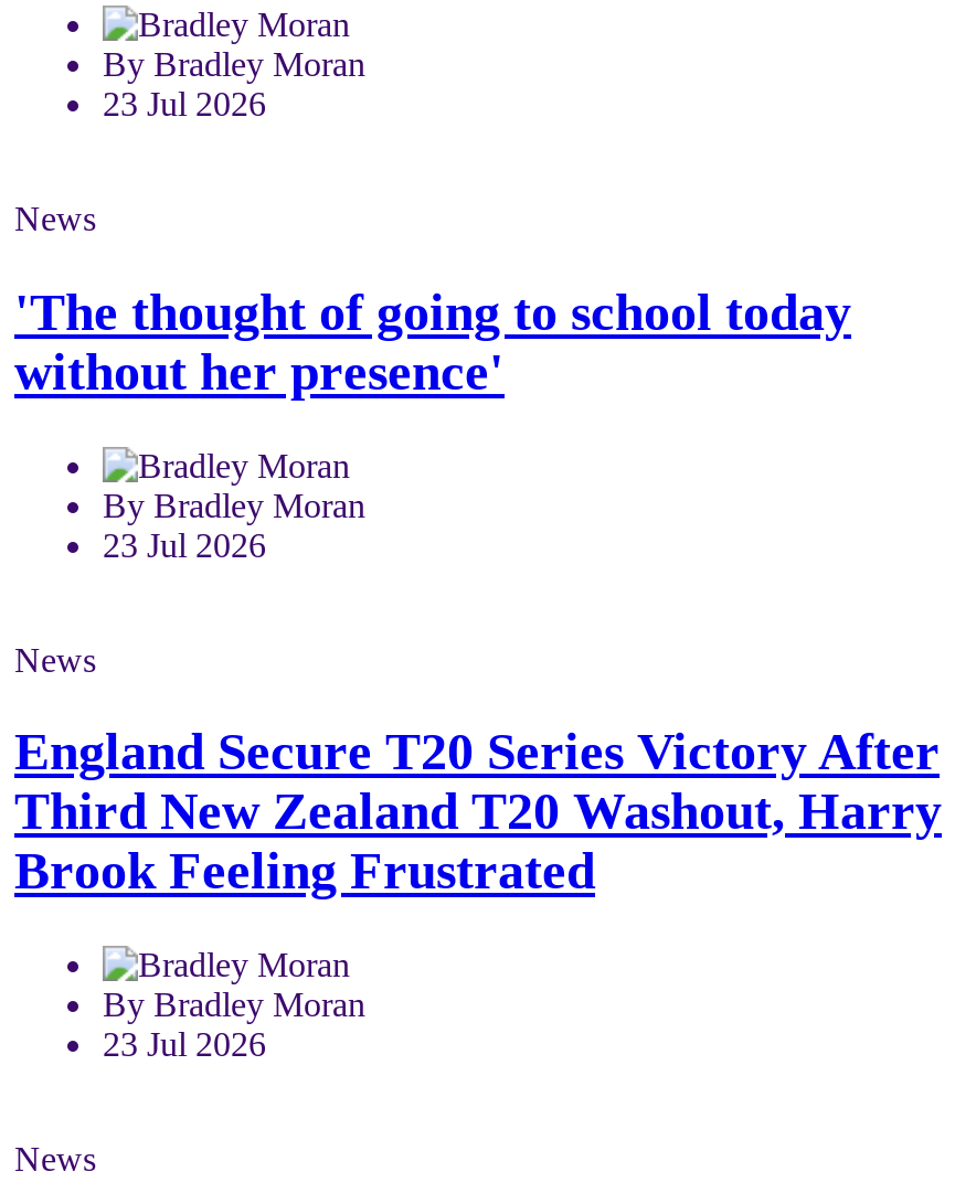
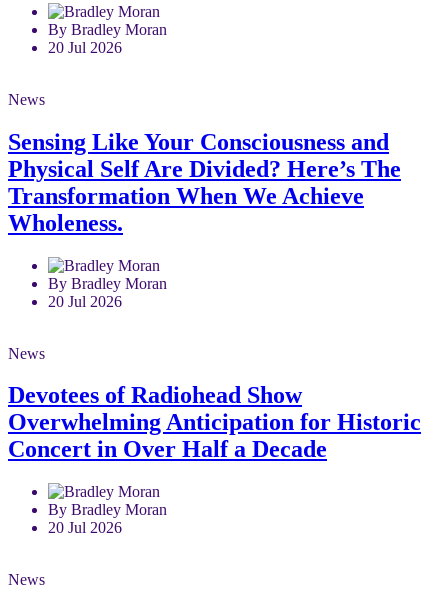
[103,85,266,122] 23 Jul 2026 -> [48,39,122,56] 20 Jul 2026
[14,283,851,400] 'The thought of going to school today | without her presence' -> [8,129,401,236] Sensing Like Your Consciousness and | Physical Self Are Divided? Here’s The | Transformation When We Achieve | Wholeness.
[103,526,266,563] 23 Jul 2026 -> [48,293,122,310] 20 Jul 2026
[14,724,942,901] England Secure T20 Series Victory After | Third New Zealand T20 Washout, Harry | Brook Feeling Frustrated -> [8,382,421,462] Devotees of Radiohead Show | Overwhelming Anticipation for Historic | Concert in Over Half a Decade
[103,1026,266,1064] 23 Jul 2026 -> [48,519,122,536] 20 Jul 2026

